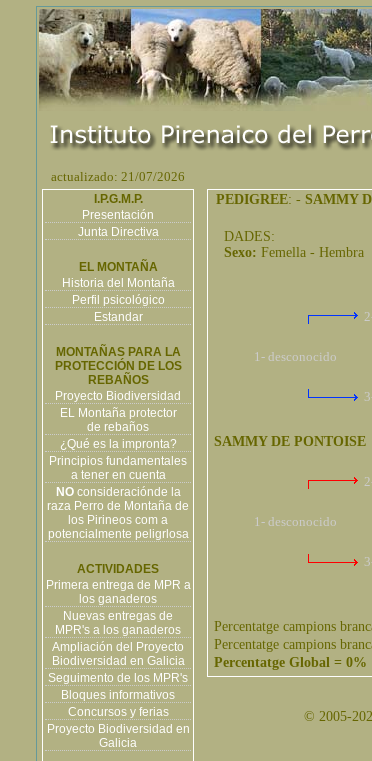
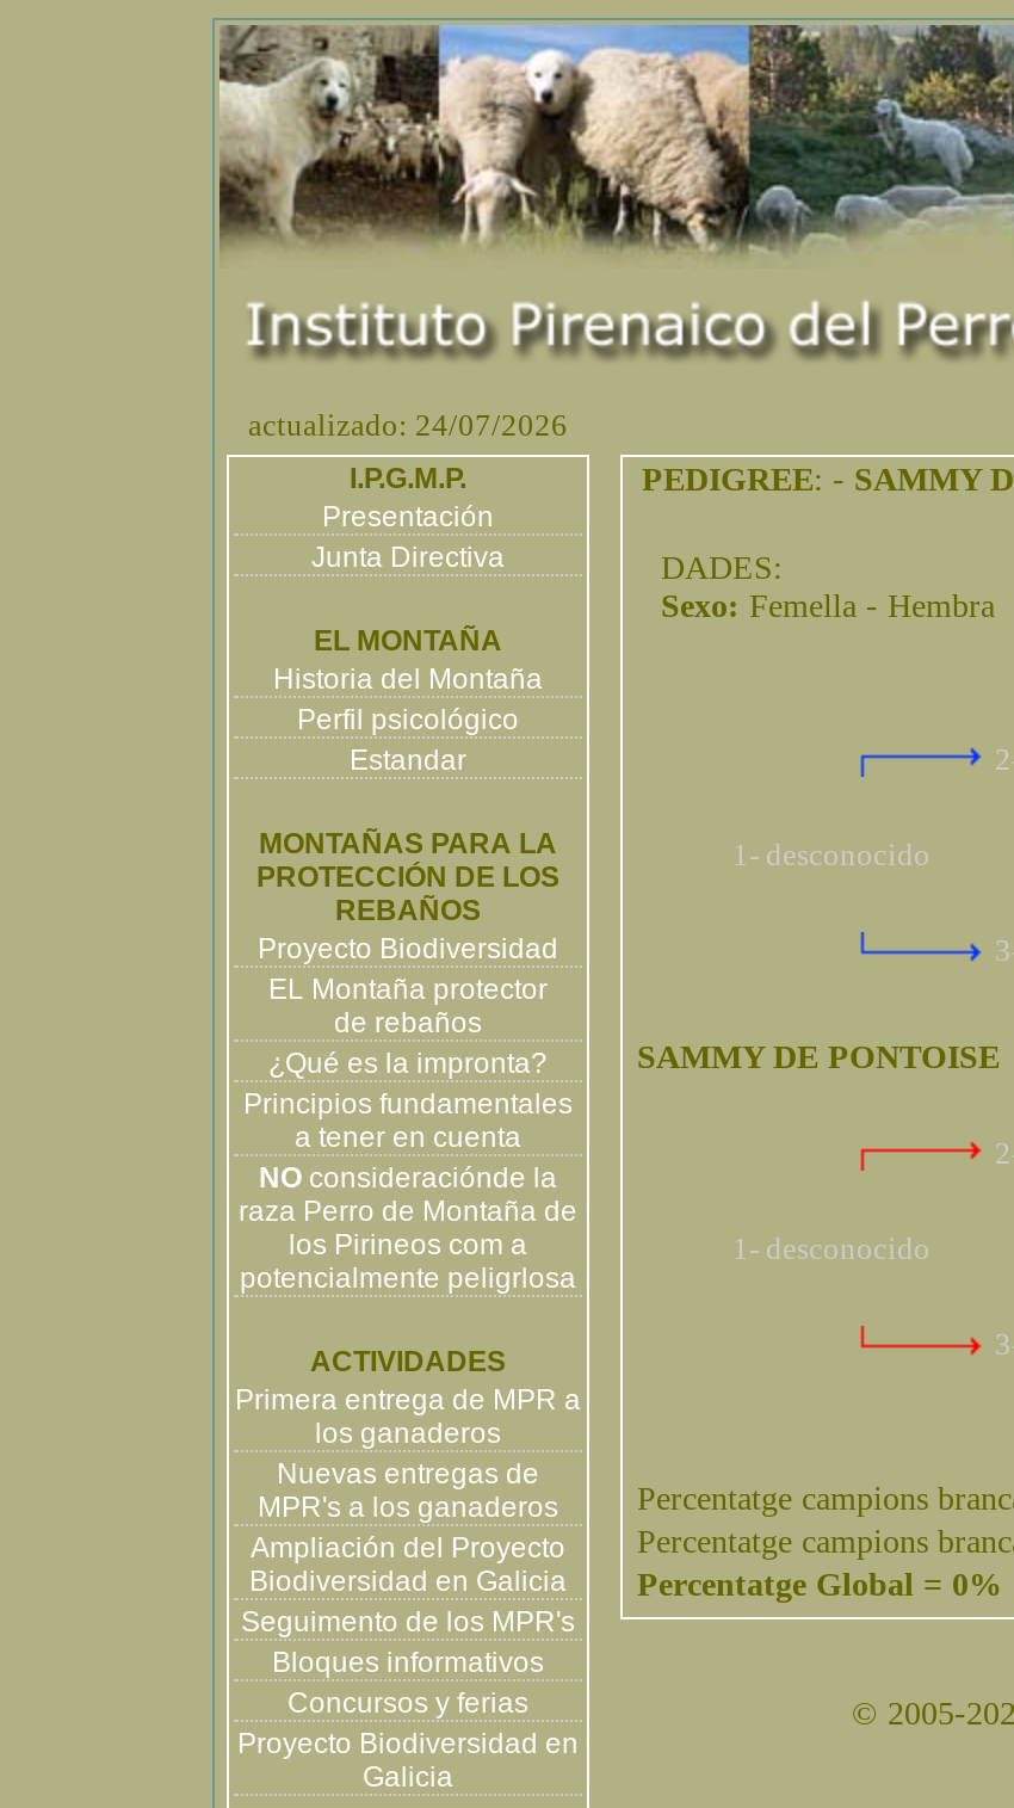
[42,169,185,184] actualizado: 21/07/2026 -> [227,407,568,443] actualizado: 24/07/2026

